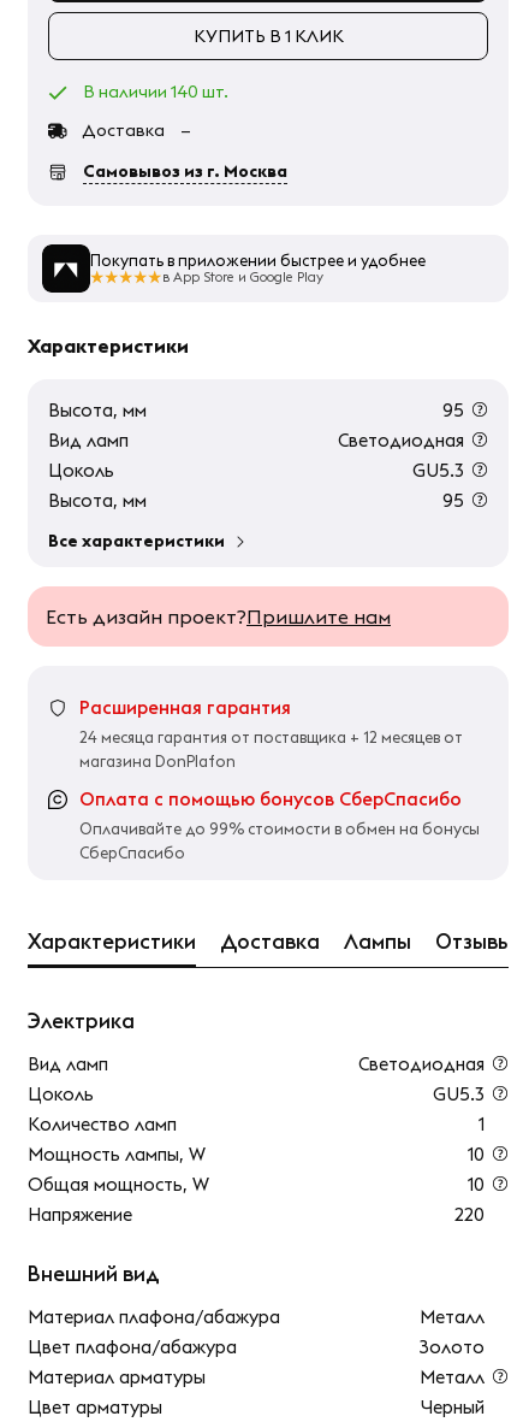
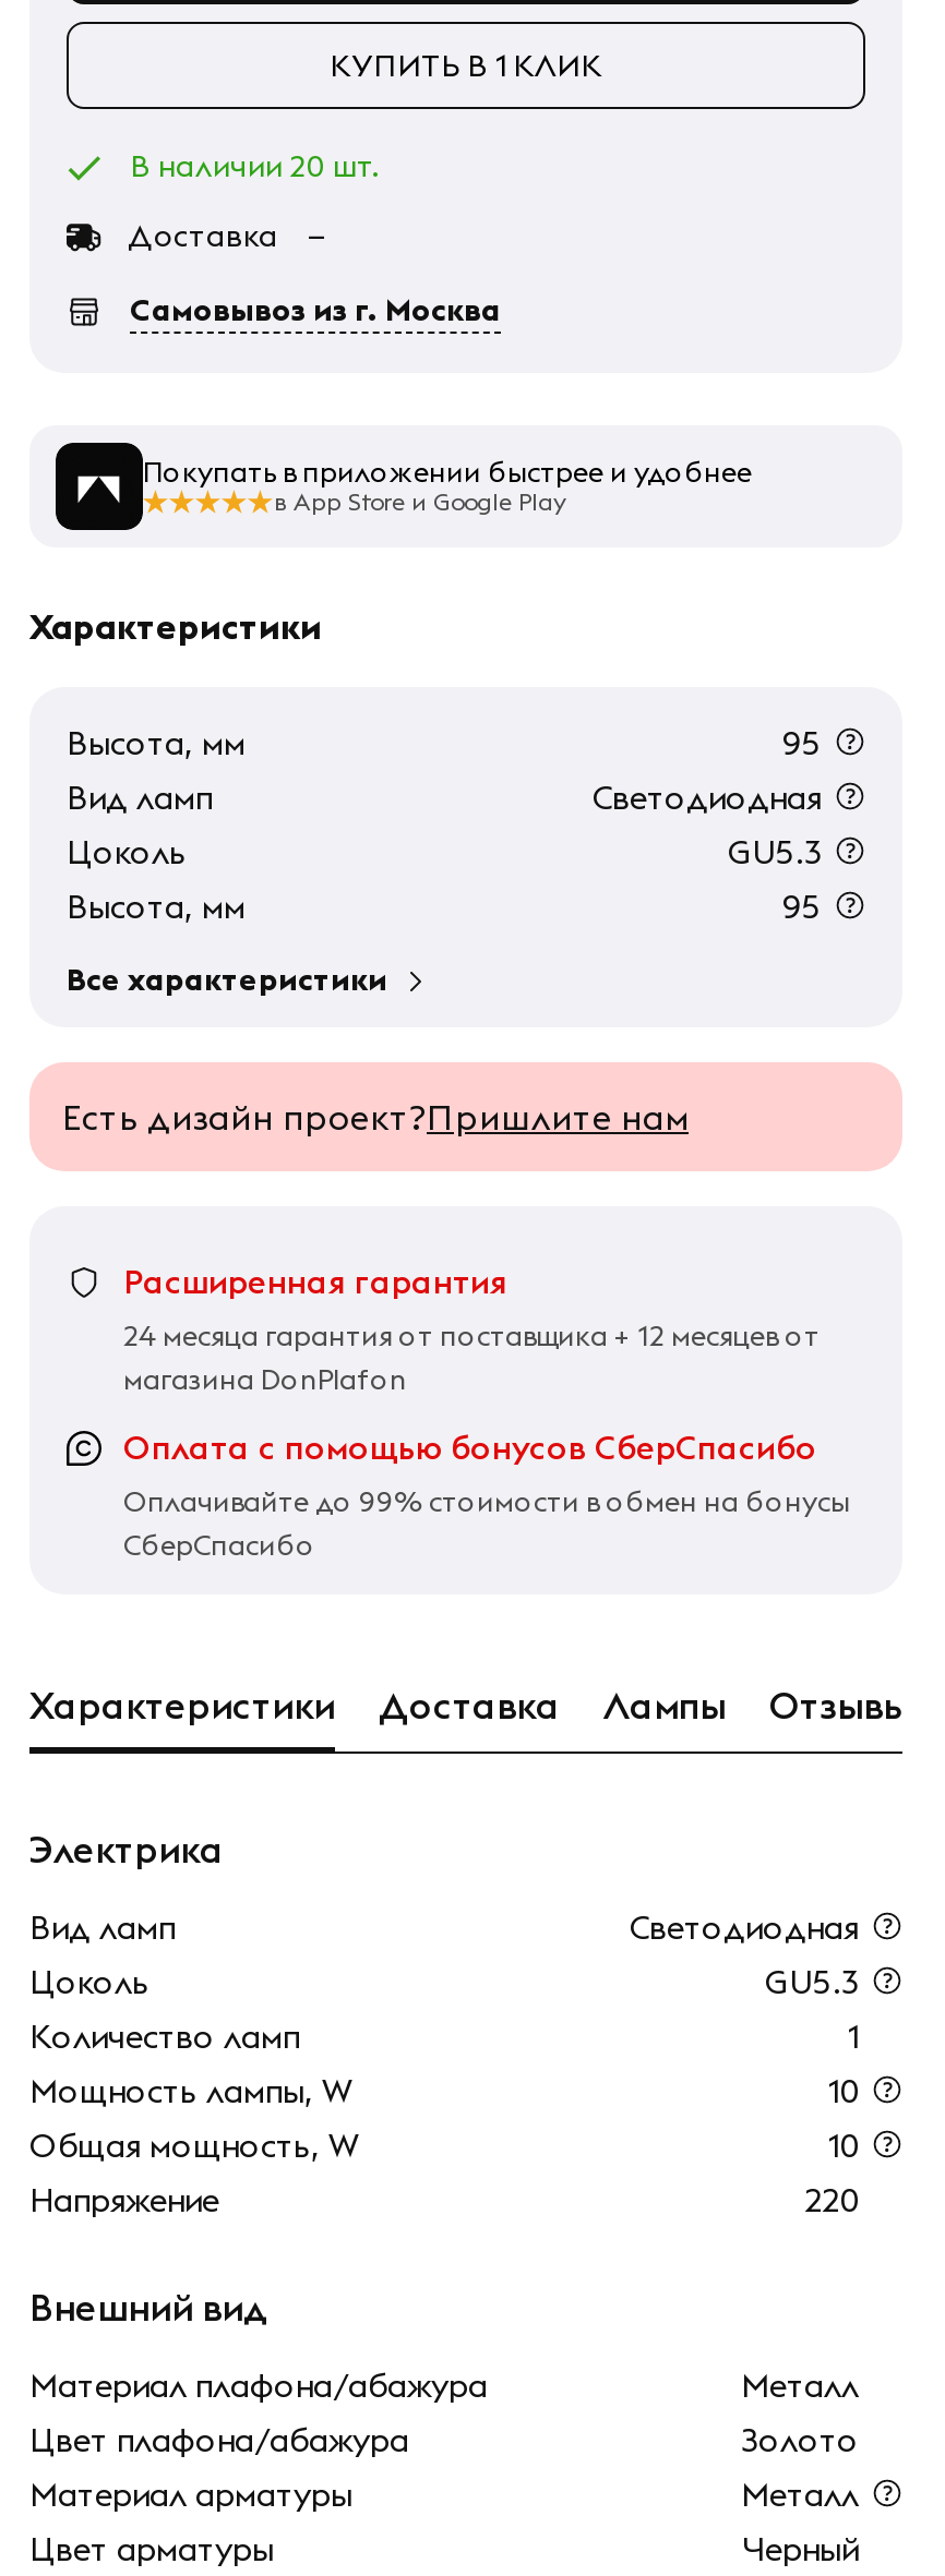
[79,80,228,102] В наличии 140 шт. -> [123,145,381,184] В наличии 20 шт.

